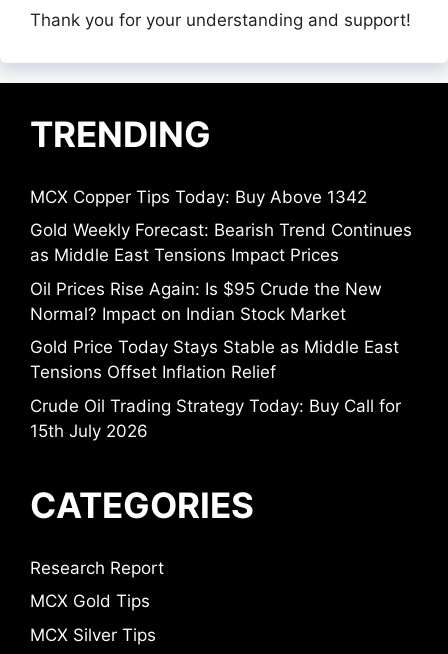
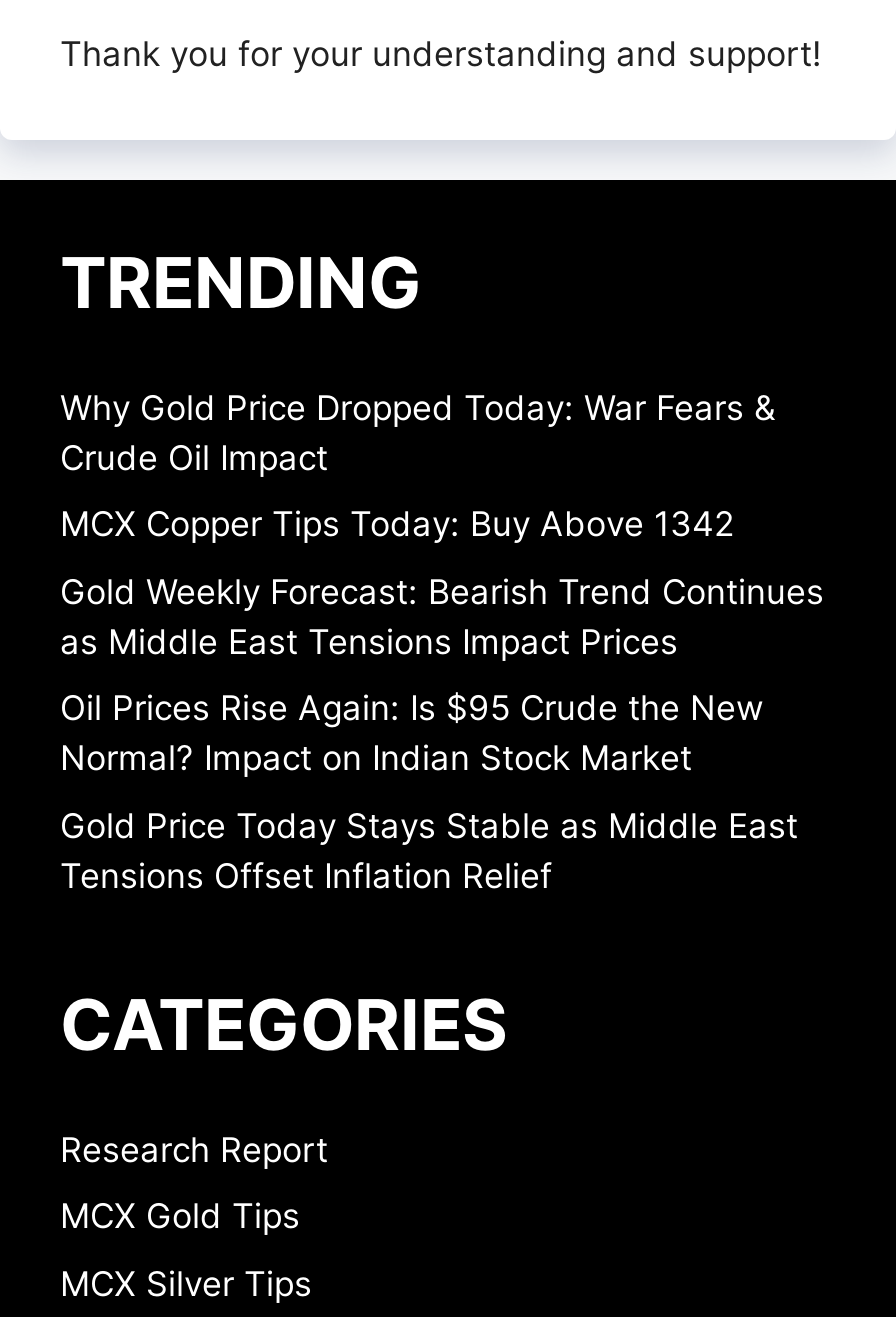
none -> [60,387,776,477] Why Gold Price Dropped Today: War Fears & | Crude Oil Impact
moved [30,186,412,382] -> [60,504,824,895]: MCX Copper Tips Today: Buy Above 1342 | Gold Weekly Forecast: Bearish Trend Continues | as Middle East Tensions Impact Prices | Oil Prices Rise Again: Is $95 Crude the New | Normal? Impact on Indian Stock Market | Gold Price Today Stays Stable as Middle East | Tensions Offset Inflation Relief
[30,395,401,440] Crude Oil Trading Strategy Today: Buy Call for | 15th July 2026 -> none

